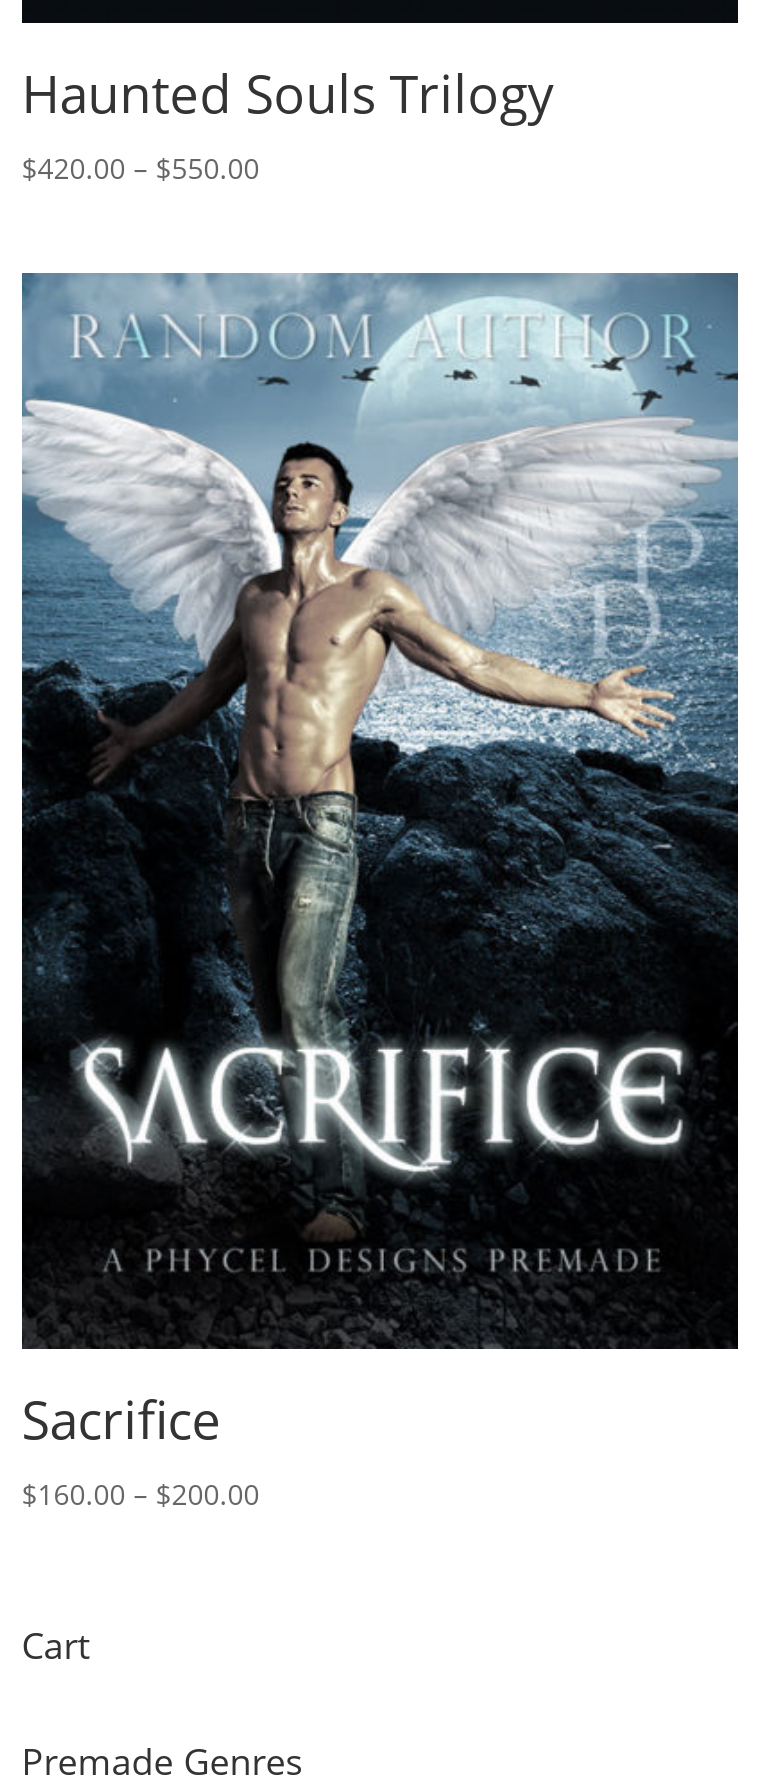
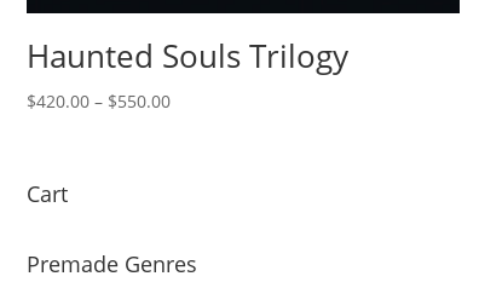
[20,271,740,1513] [image] | Sacrifice | $160.00 – $200.00 -> none

